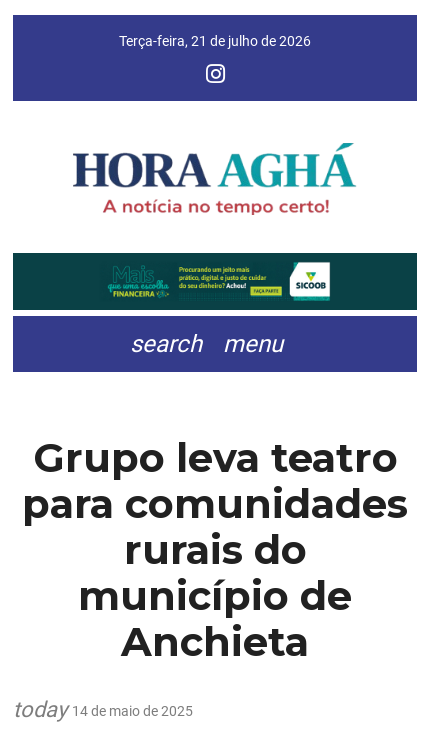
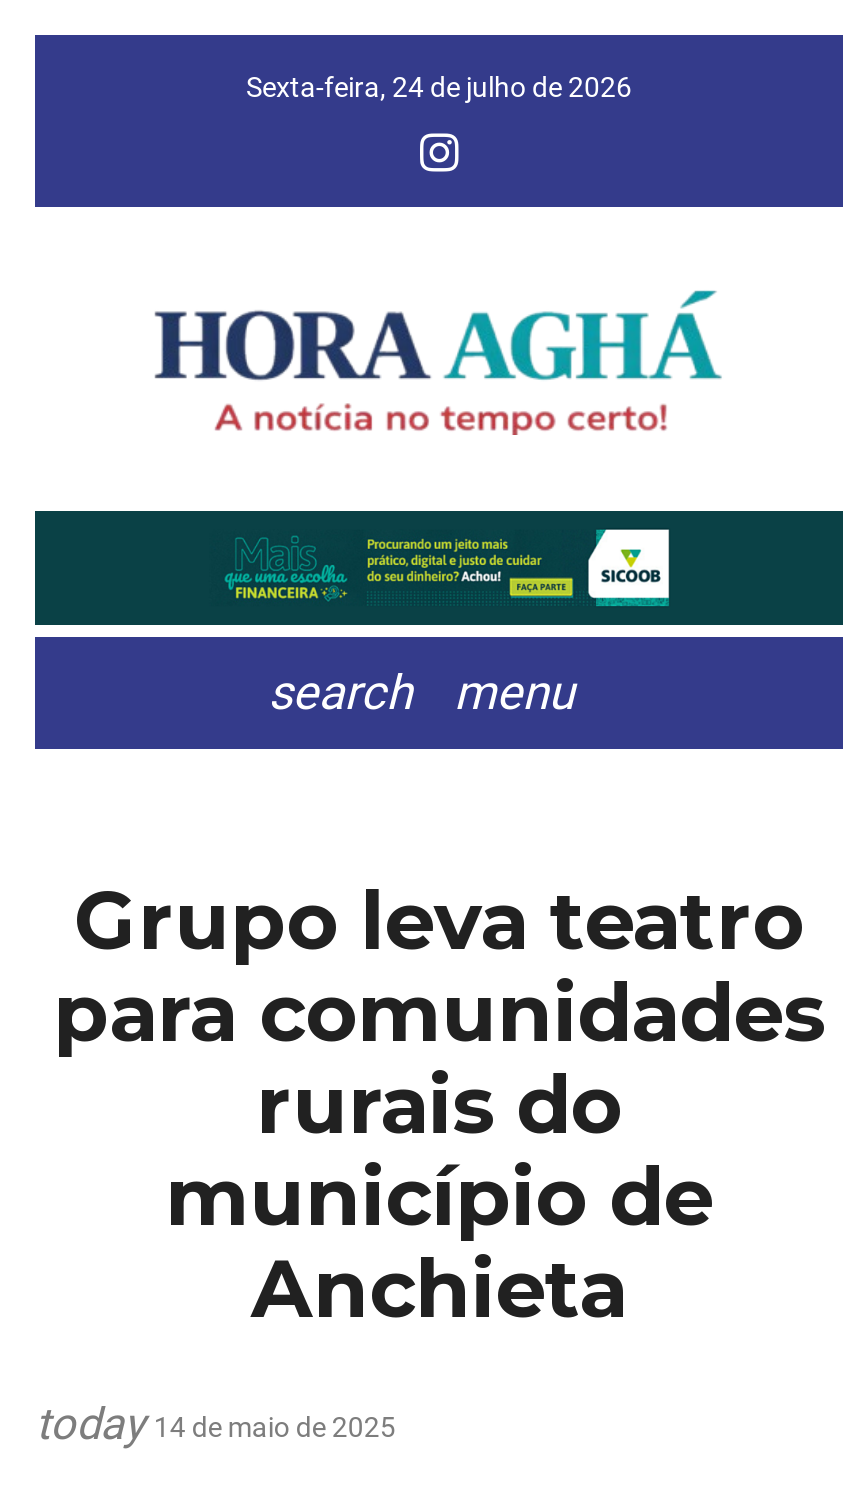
[119,33,311,49] Terça-feira, 21 de julho de 2026 -> [246,71,632,103] Sexta-feira, 24 de julho de 2026

